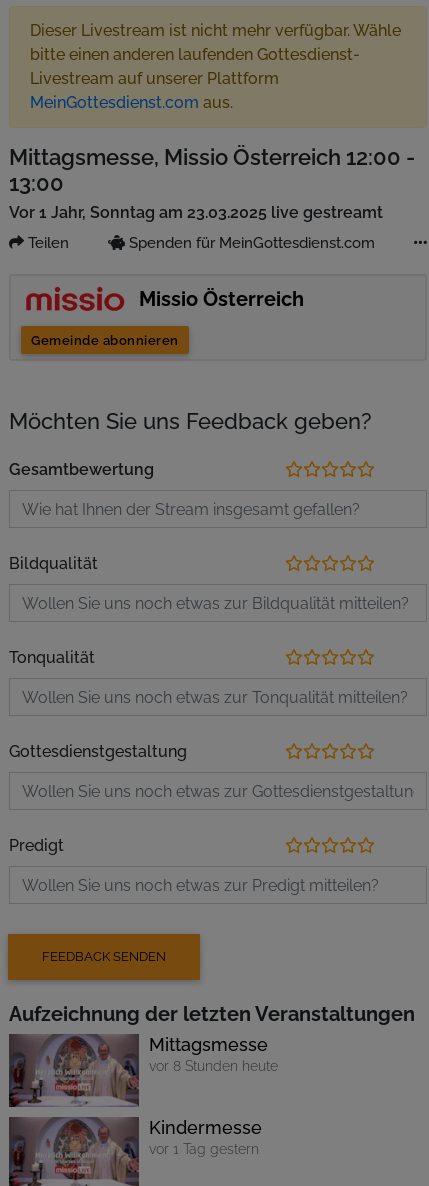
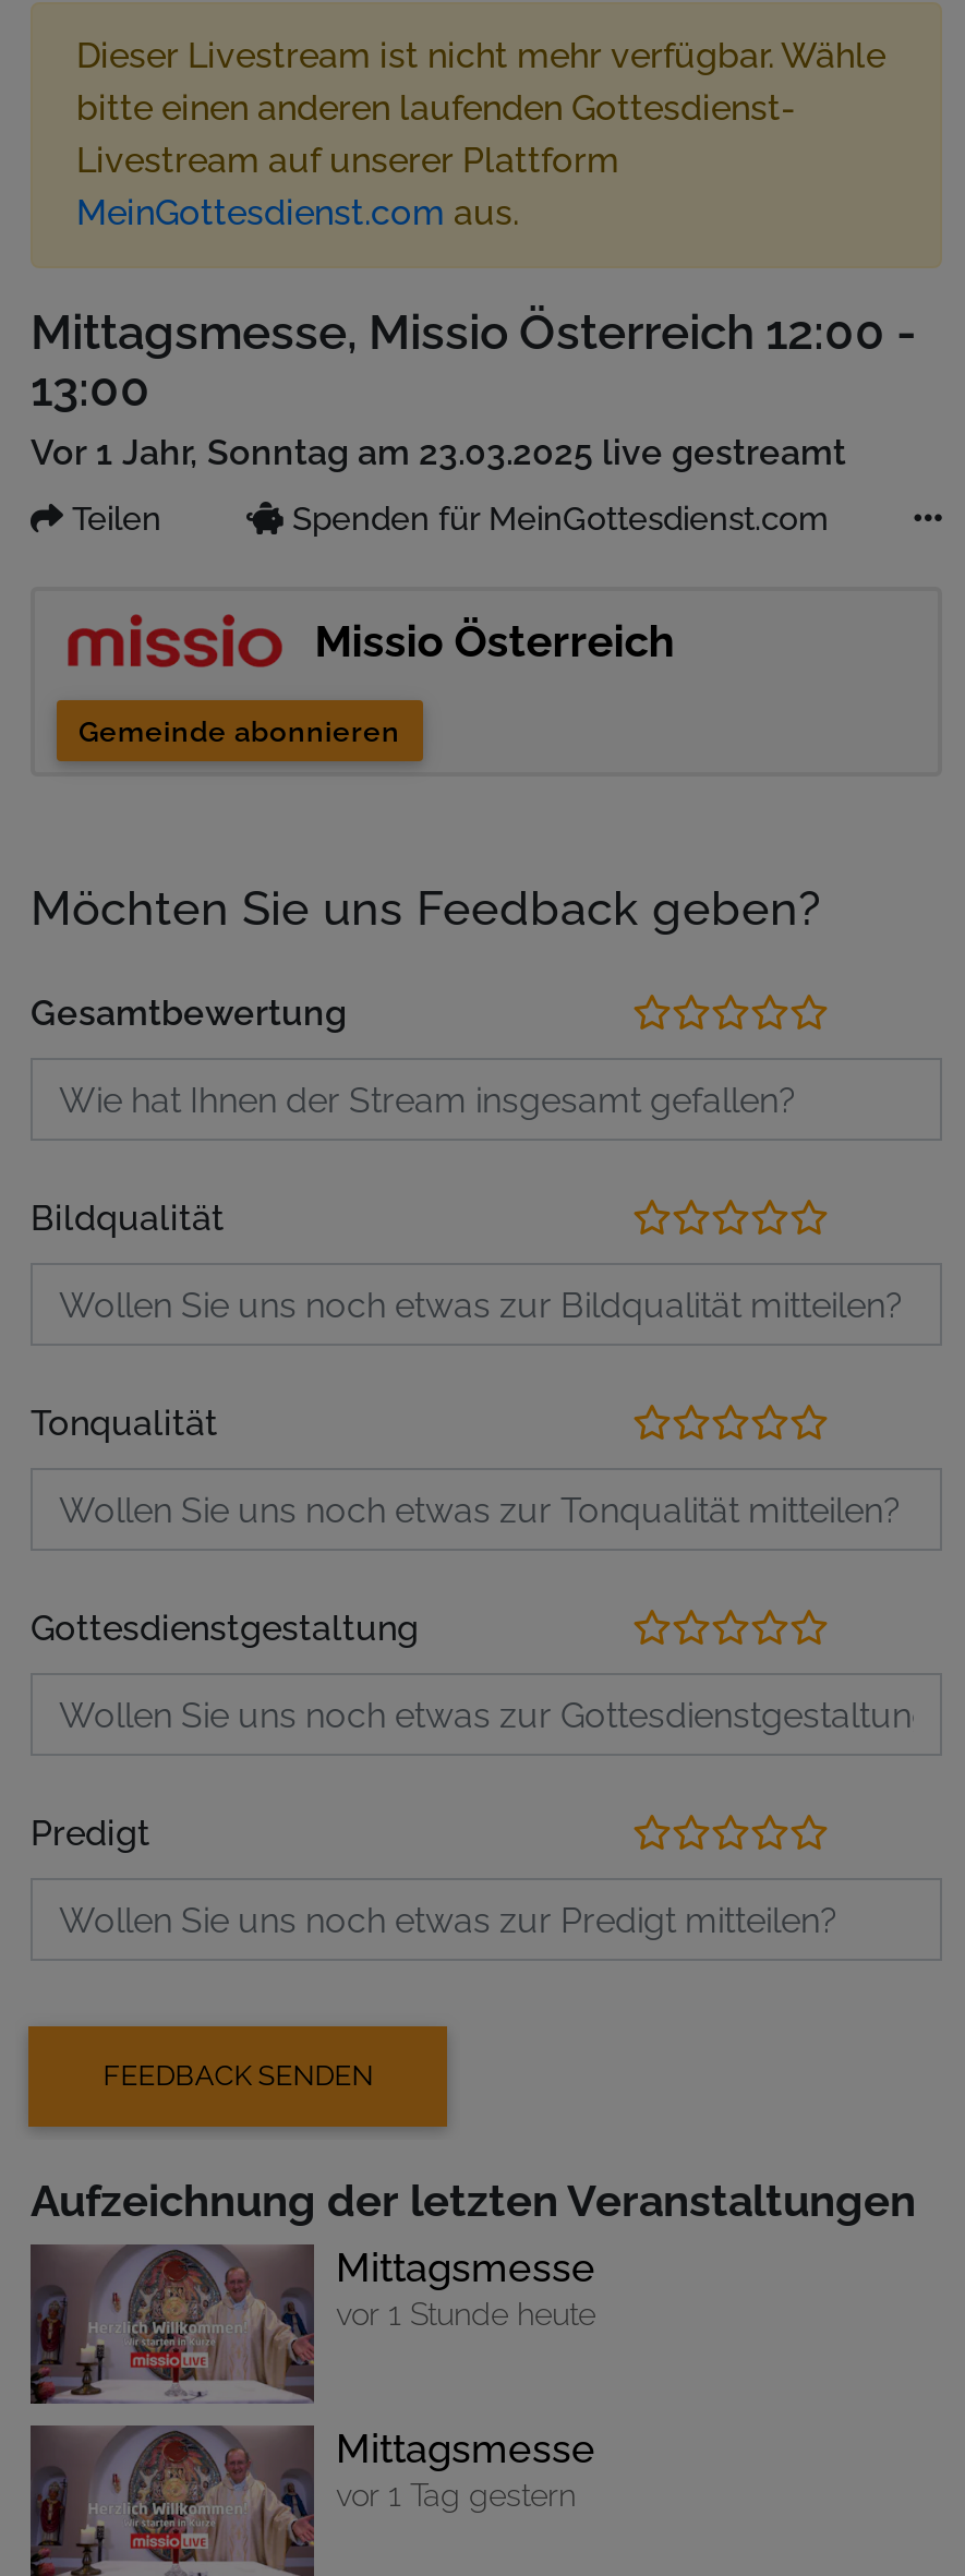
[149,1057,278,1074] vor 8 Stunden heute -> [336,2294,595,2331] vor 1 Stunde heute
[149,1117,262,1138] Kindermesse -> [336,2425,595,2471] Mittagsmesse

